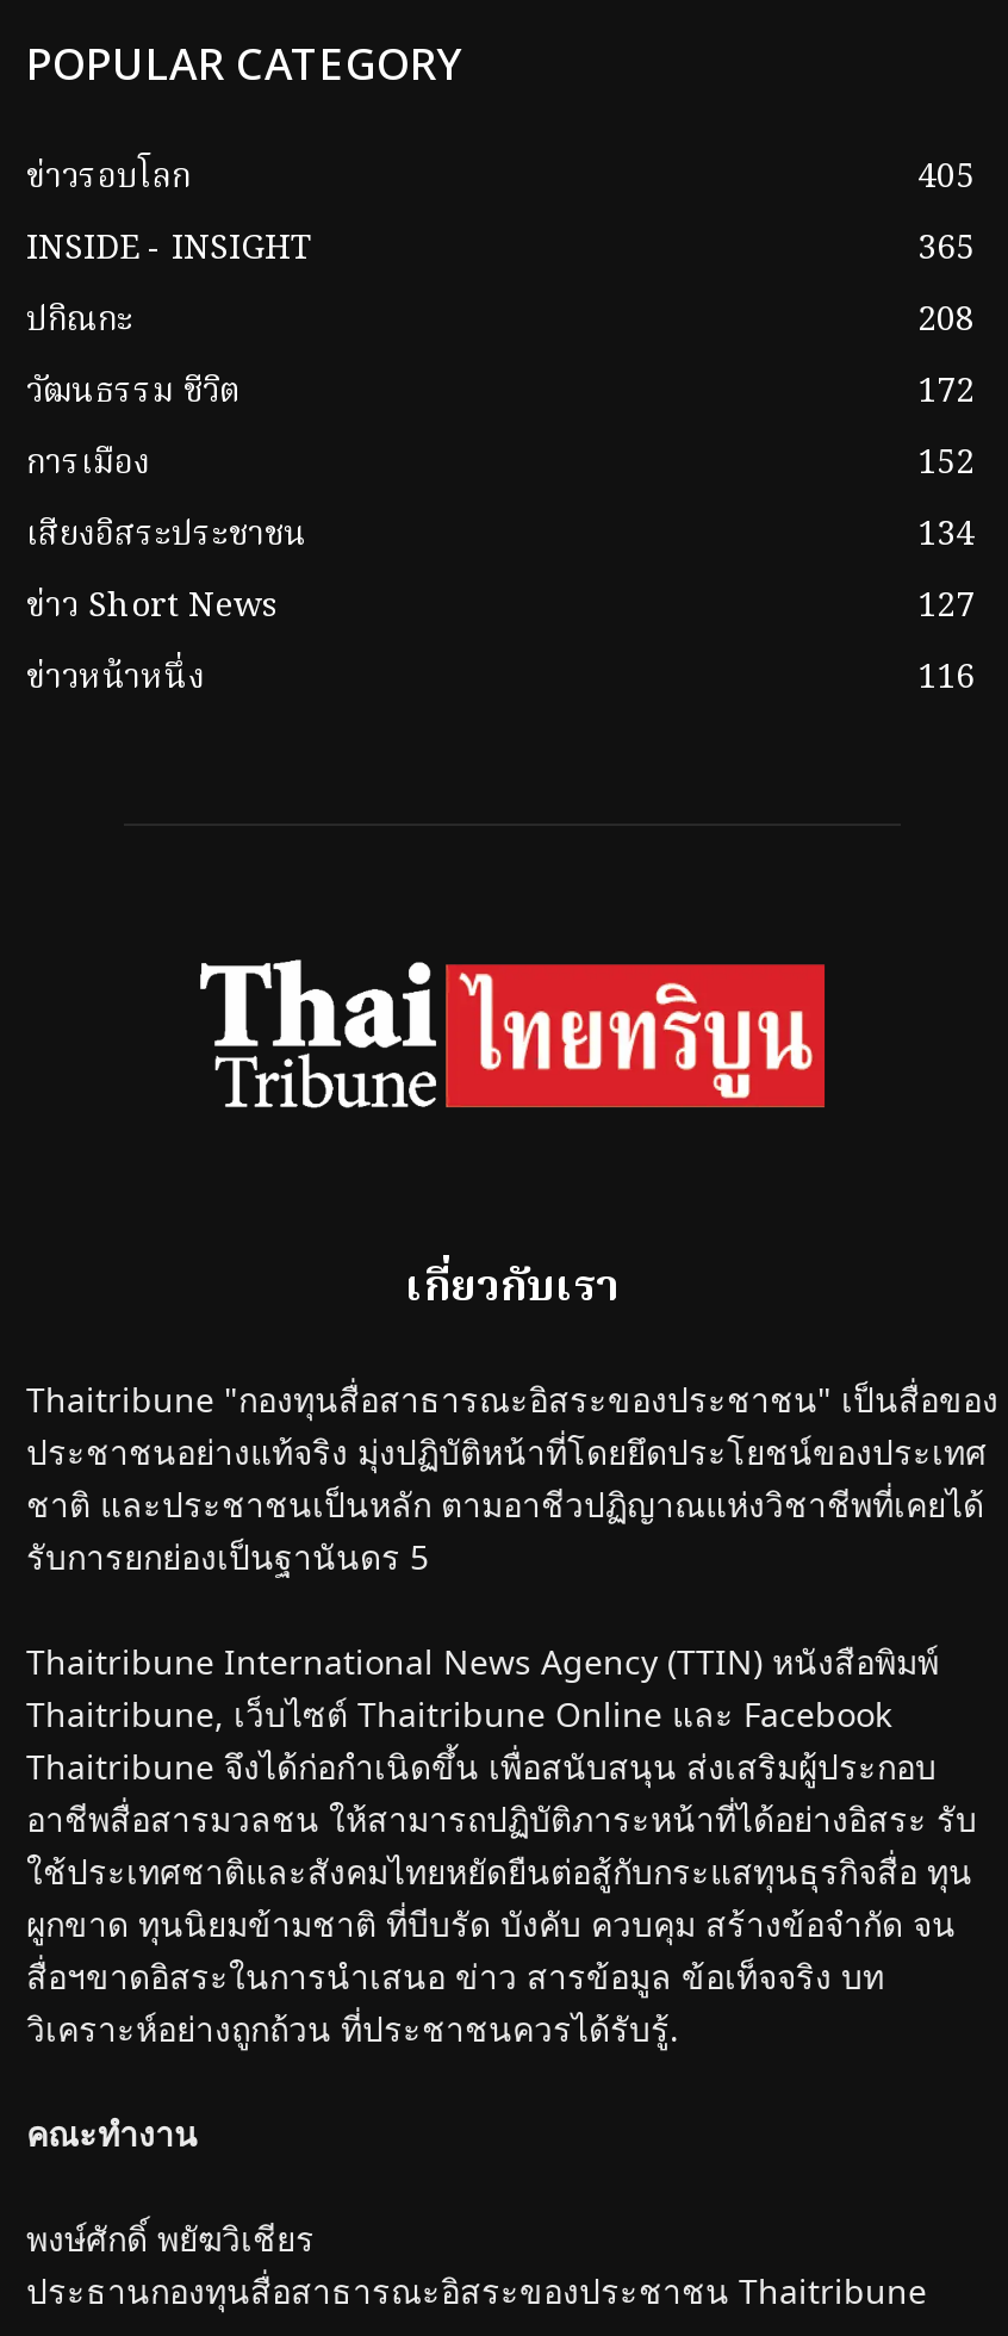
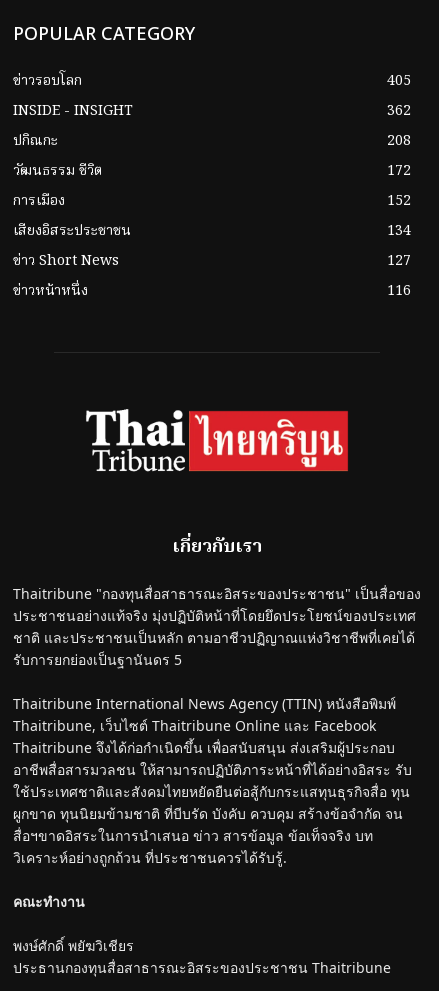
[917,223,975,275] 365 -> [387,100,411,122] 362

